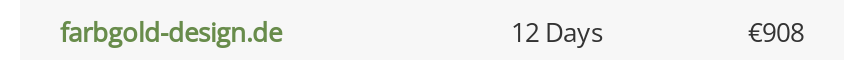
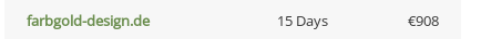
[511,13,603,49] 12 Days -> [277,10,328,30] 15 Days

